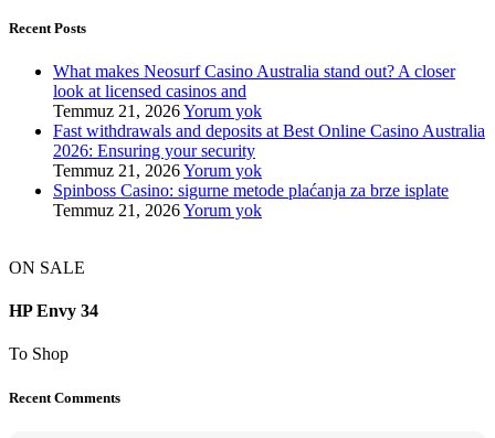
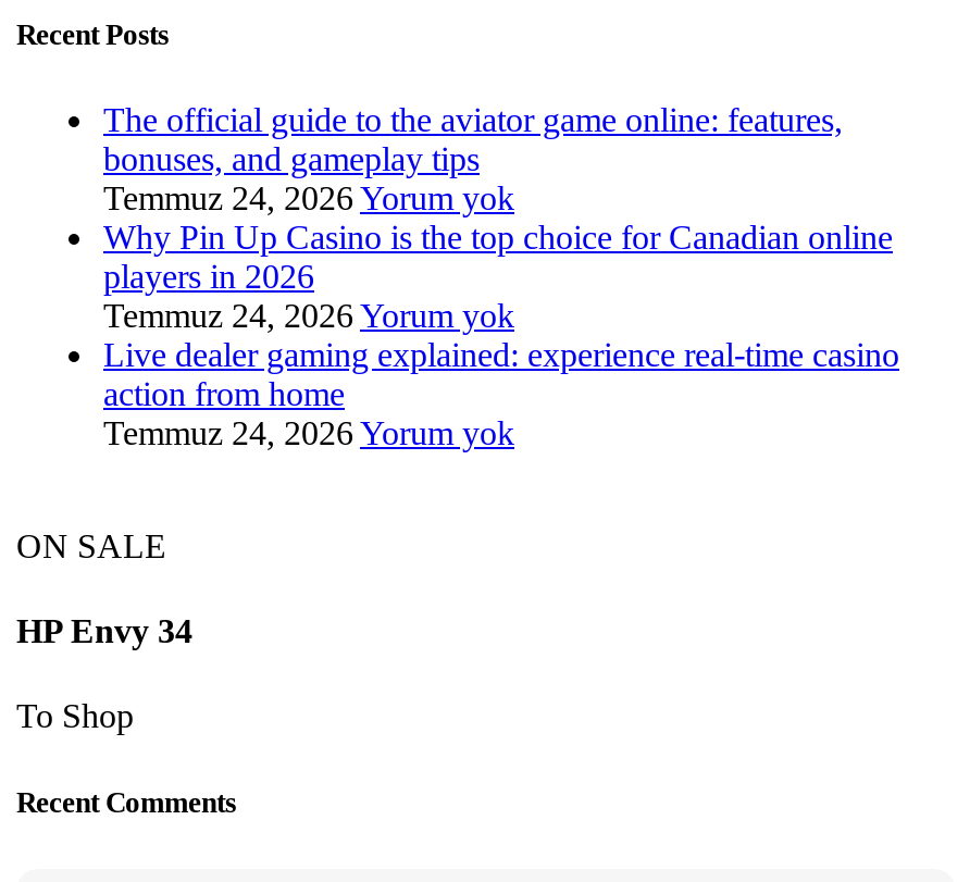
[53,62,485,219] What makes Neosurf Casino Australia stand out? A closer | look at licensed casinos and | Temmuz 21, 2026 Yorum yok | Fast withdrawals and deposits at Best Online Casino Australia | 2026: Ensuring your security | Temmuz 21, 2026 Yorum yok | Spinboss Casino: sigurne metode plaćanja za brze isplate | Temmuz 21, 2026 Yorum yok -> [103,101,899,451] The official guide to the aviator game online: features, | bonuses, and gameplay tips | Temmuz 24, 2026 Yorum yok | Why Pin Up Casino is the top choice for Canadian online | players in 2026 | Temmuz 24, 2026 Yorum yok | Live dealer gaming explained: experience real-time casino | action from home | Temmuz 24, 2026 Yorum yok

